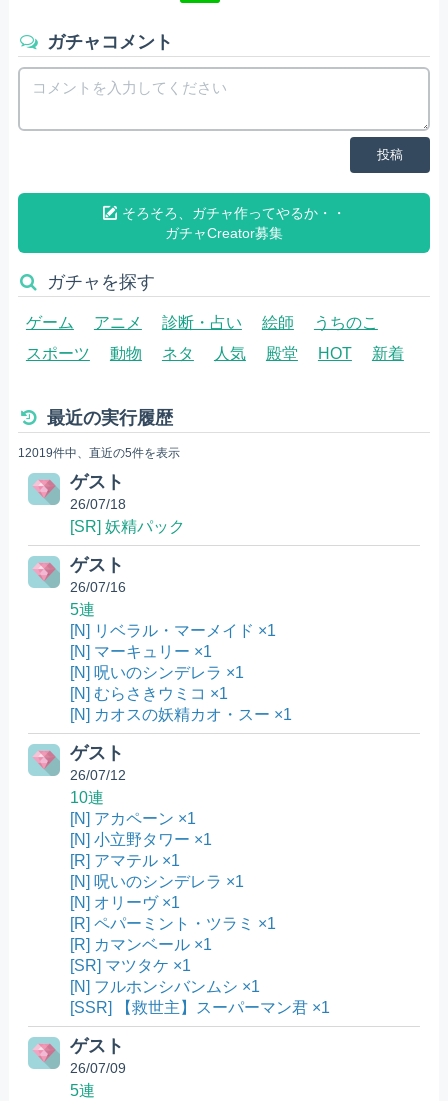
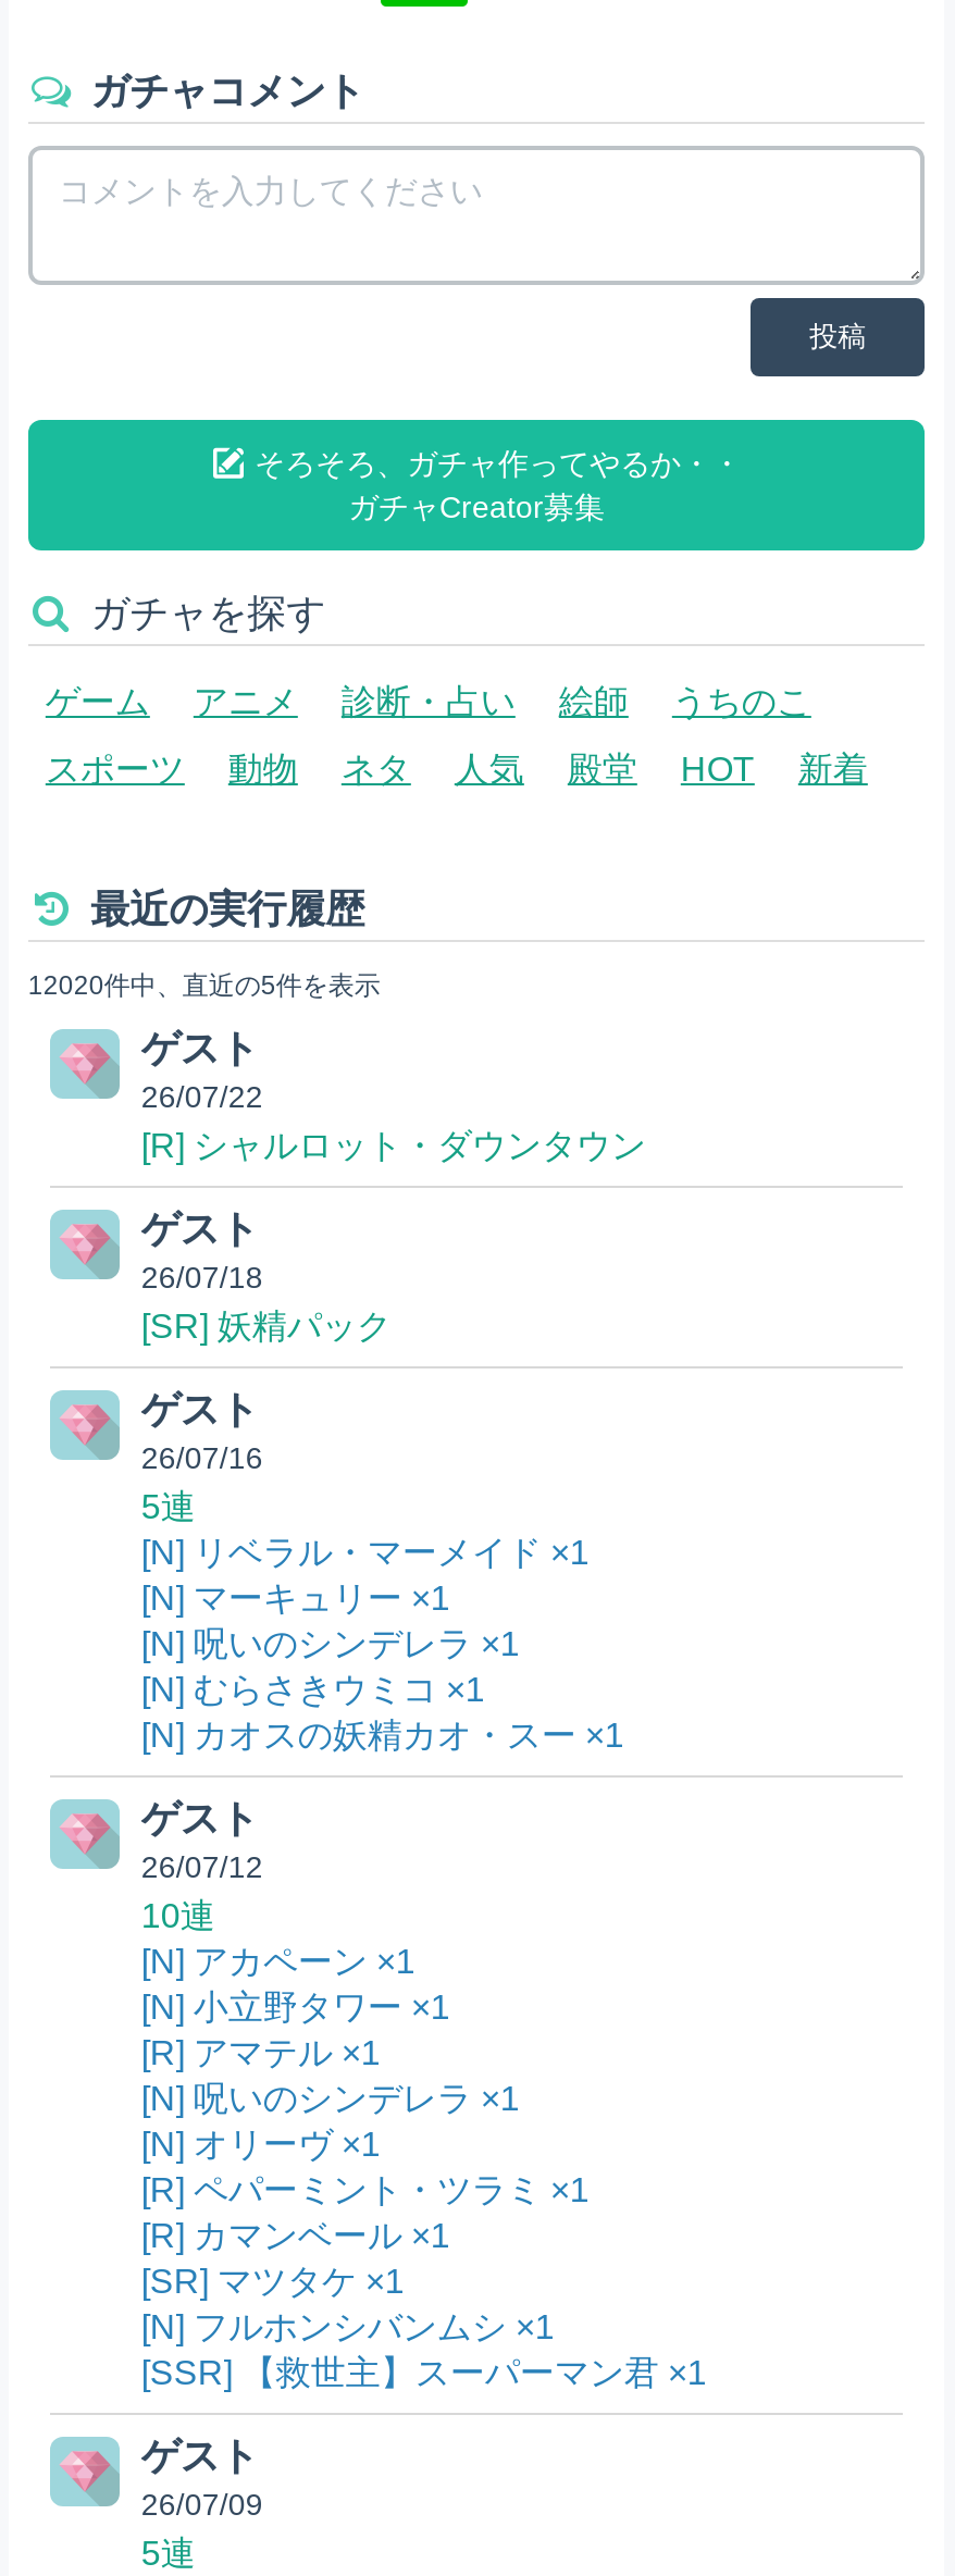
[18,446,180,460] 12019件中、直近の5件を表示 -> [28,969,646,1163] 12020件中、直近の5件を表示 | ゲスト | 26/07/22 | [R] シャルロット・ダウンタウン

